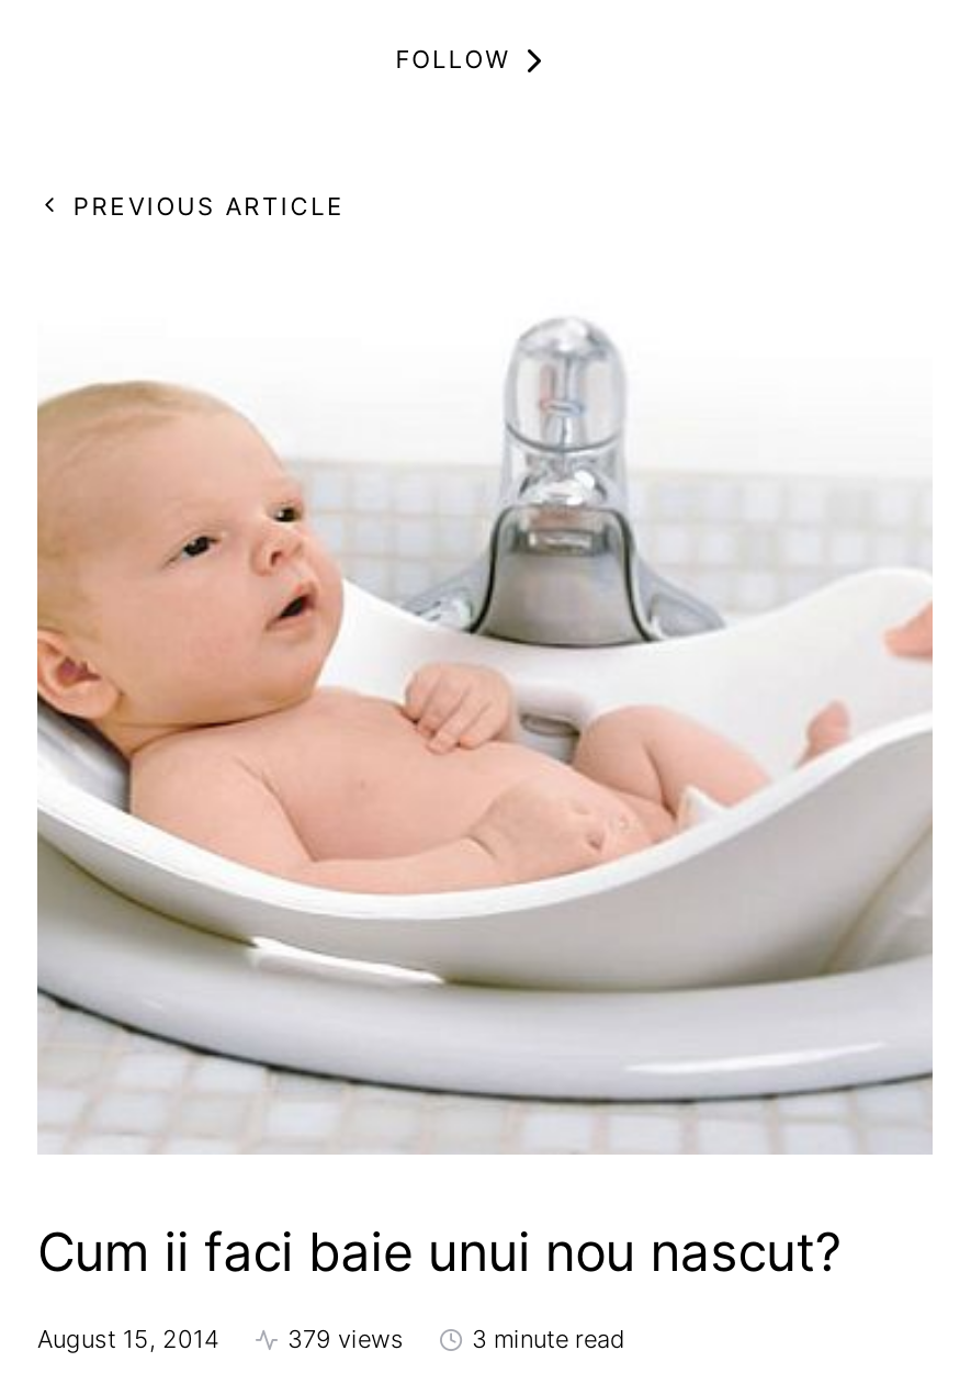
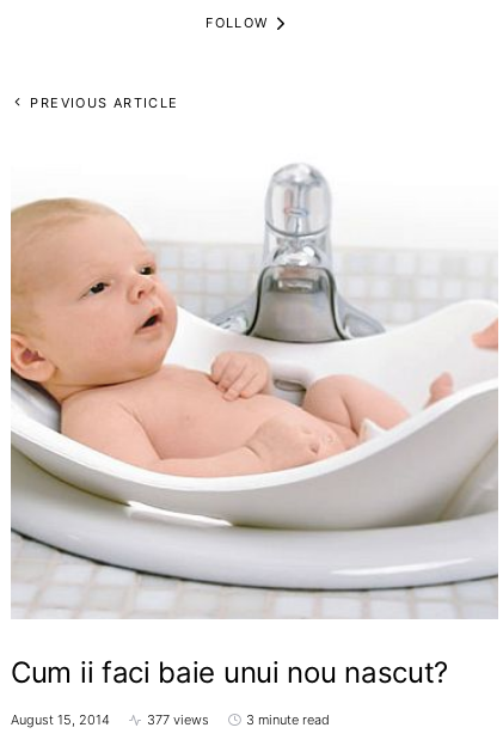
[287,1324,404,1355] 379 views -> [147,712,209,729] 377 views

